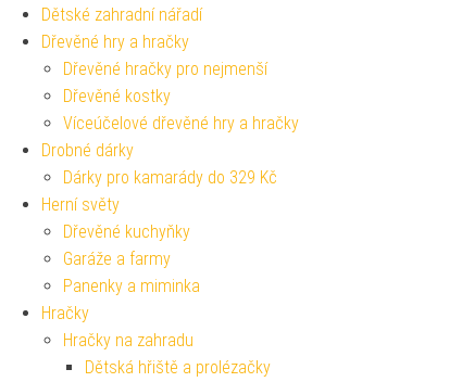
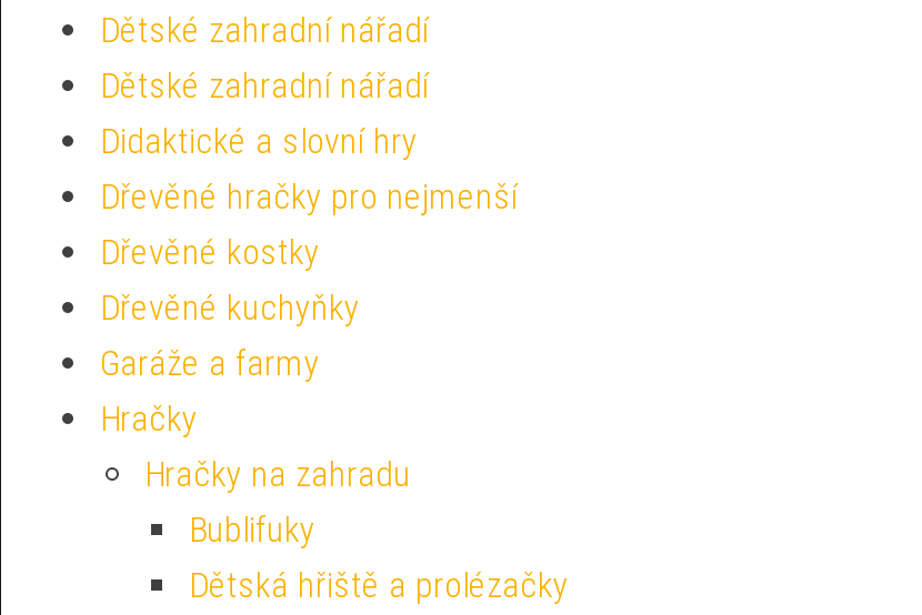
[41,31,189,52] Dřevěné hry a hračky -> [100,64,429,162] Dětské zahradní nářadí | Didaktické a slovní hry
moved [63,59,267,106] -> [100,175,518,273]: Dřevěné hračky pro nejmenší | Dřevěné kostky
[41,113,299,215] Víceúčelové dřevěné hry a hračky | Drobné dárky | Dárky pro kamarády do 329 Kč | Herní světy -> none
[63,276,200,296] Panenky a miminka -> none
moved [41,303,193,351] -> [100,397,411,495]: Hračky | Hračky na zahradu
none -> [189,508,315,551] Bublifuky

